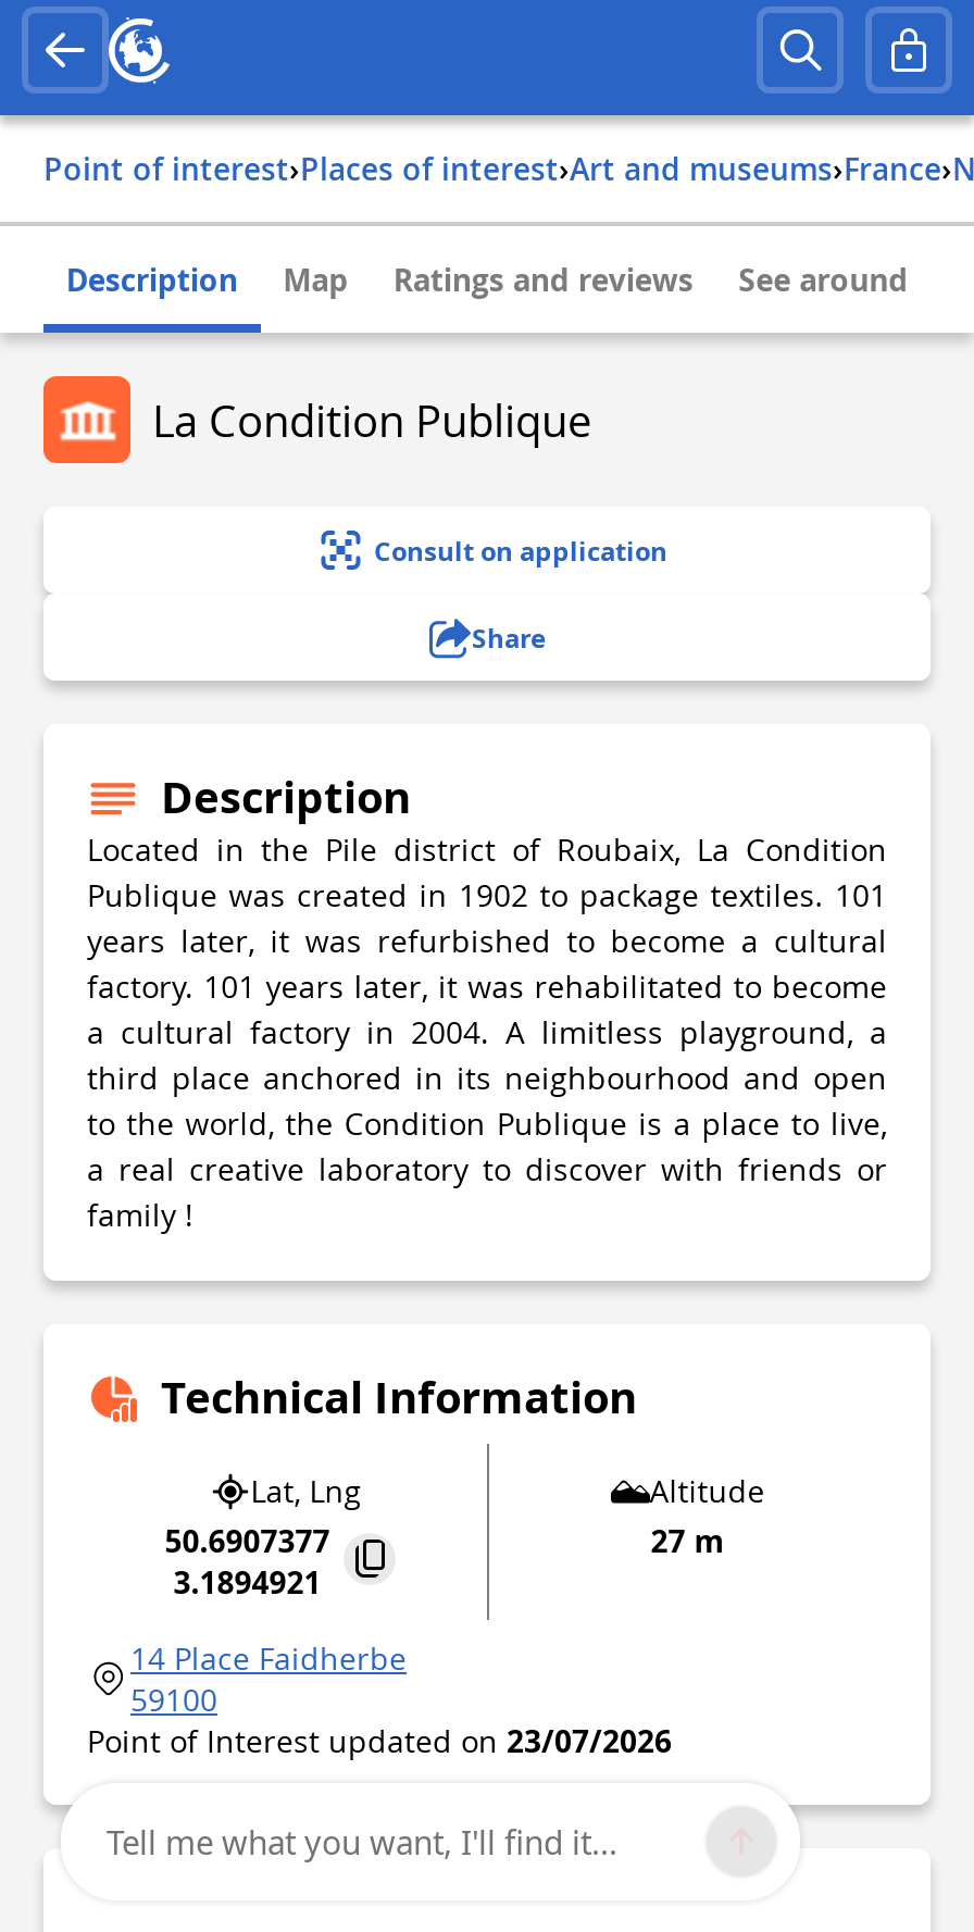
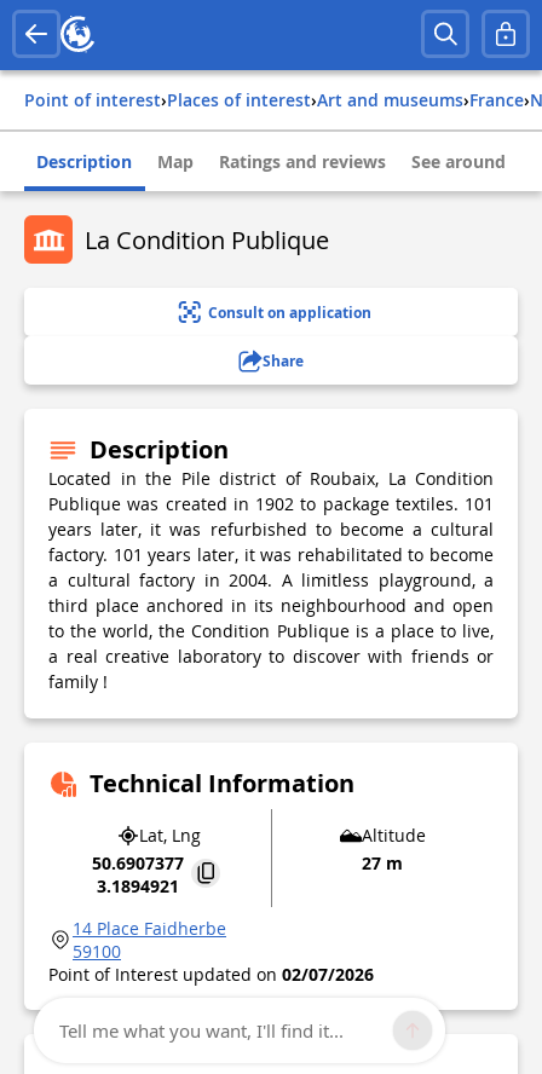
[87,1720,672,1761] Point of Interest updated on 23/07/2026 -> [48,963,374,986] Point of Interest updated on 02/07/2026

